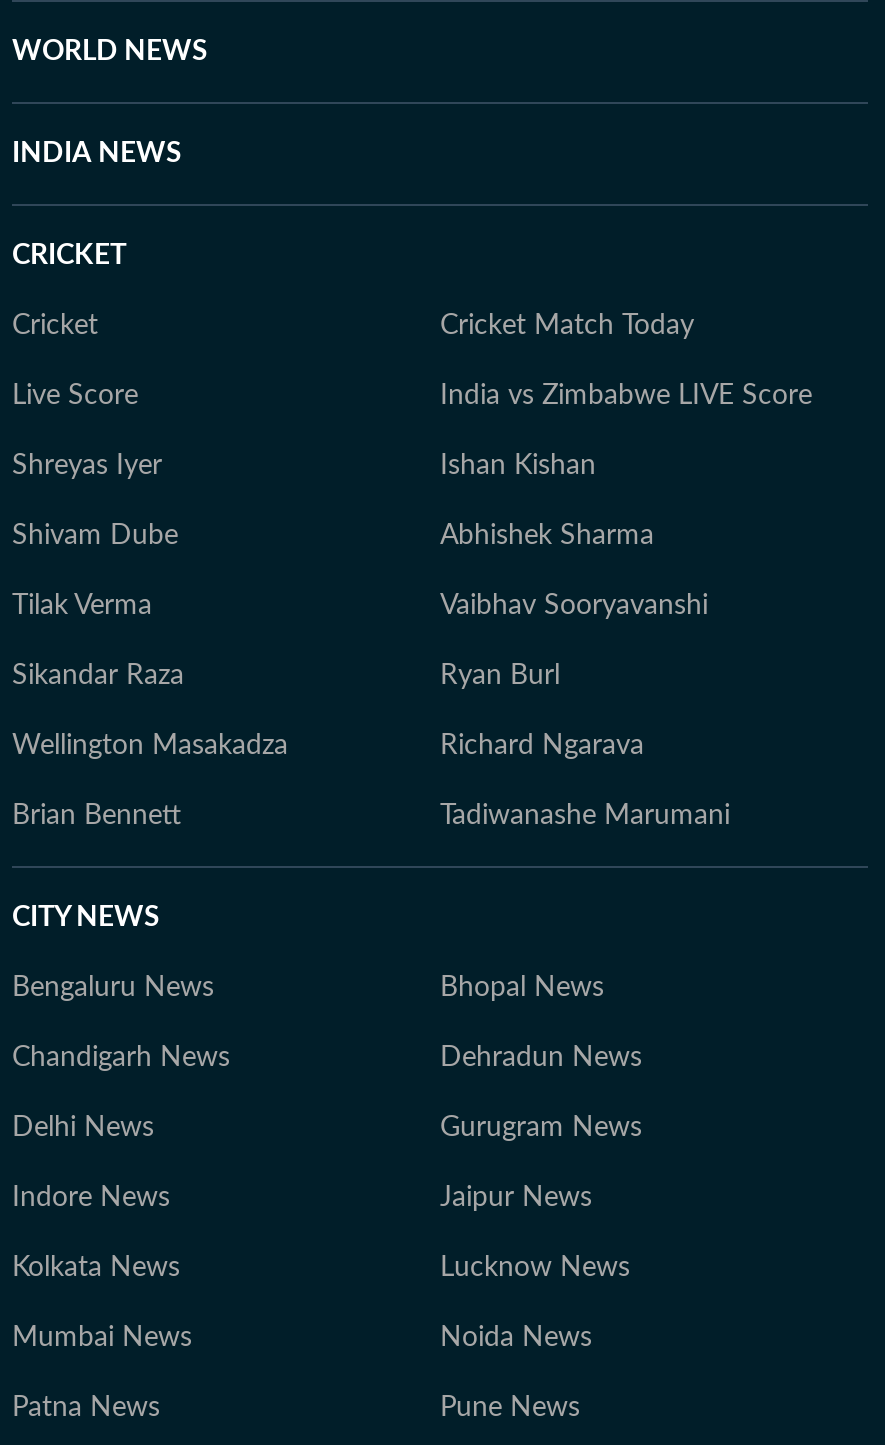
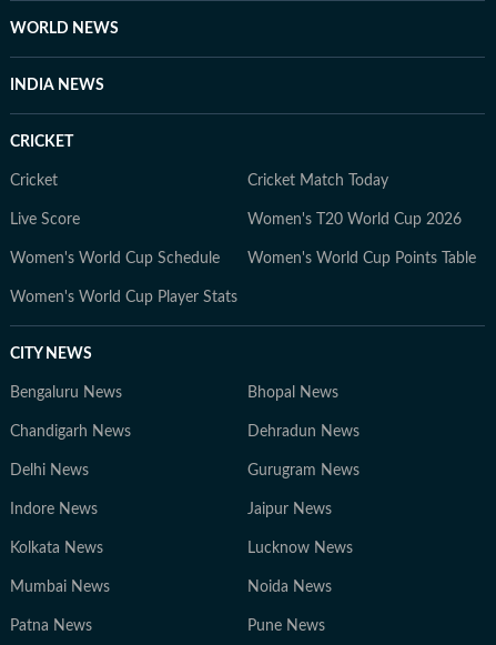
[12,381,812,829] India vs Zimbabwe LIVE Score | Shreyas Iyer | Ishan Kishan | Shivam Dube | Abhishek Sharma | Tilak Verma | Vaibhav Sooryavanshi | Sikandar Raza | Ryan Burl | Wellington Masakadza | Richard Ngarava | Brian Bennett | Tadiwanashe Marumani -> [10,212,476,305] Women's T20 World Cup 2026 | Women's World Cup Schedule | Women's World Cup Points Table | Women's World Cup Player Stats

